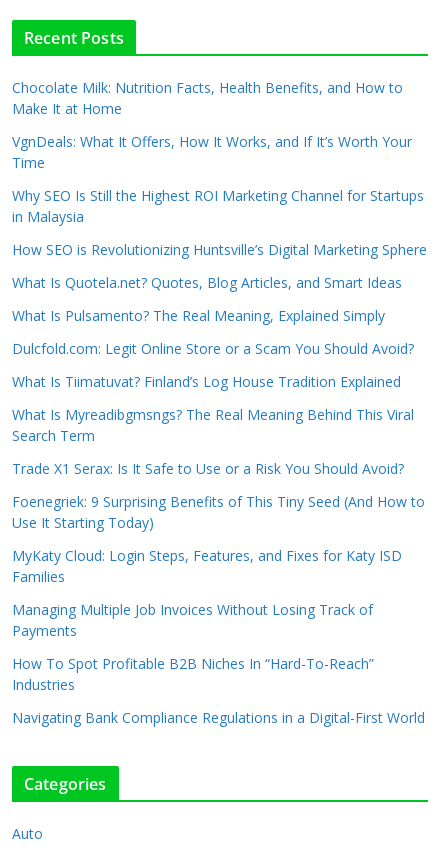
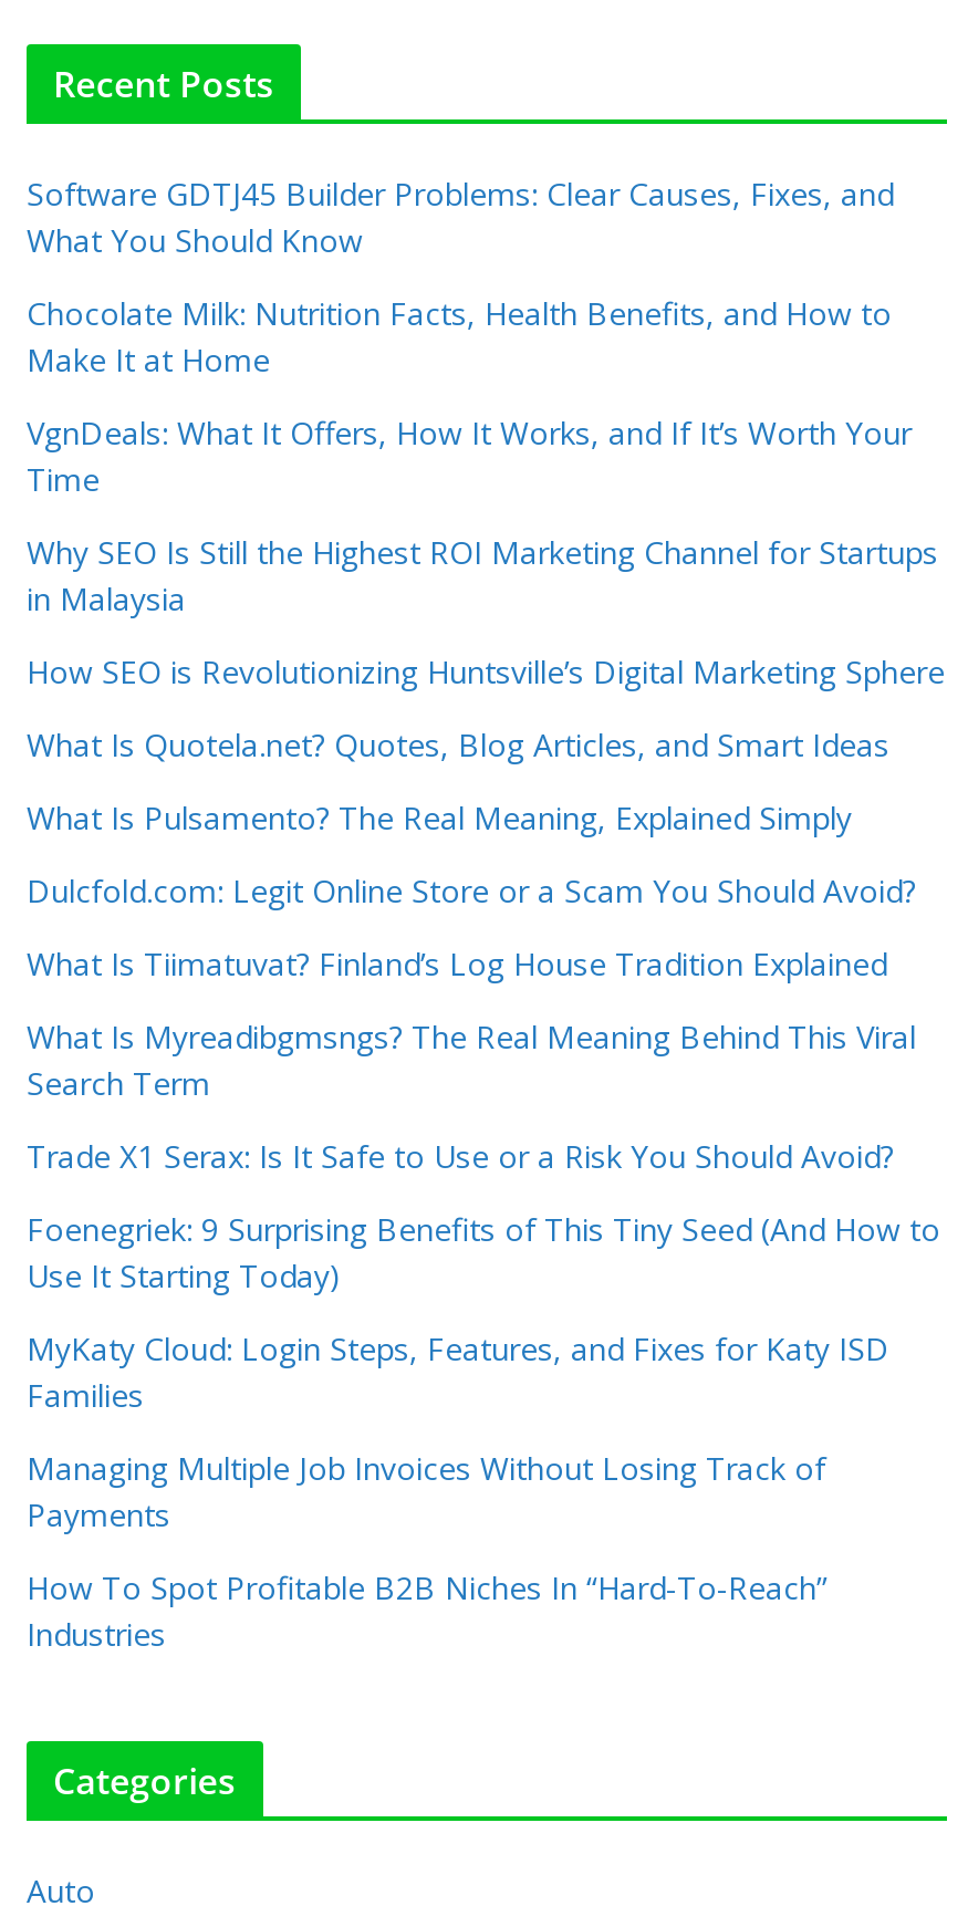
none -> [27,172,894,261] Software GDTJ45 Builder Problems: Clear Causes, Fixes, and | What You Should Know
moved [12,78,427,694] -> [27,292,945,1654]: Chocolate Milk: Nutrition Facts, Health Benefits, and How to | Make It at Home | VgnDeals: What It Offers, How It Works, and If It’s Worth Your | ... | How To Spot Profitable B2B Niches In “Hard-To-Reach” | Industries
[12,708,425,727] Navigating Bank Compliance Regulations in a Digital-First World -> none

